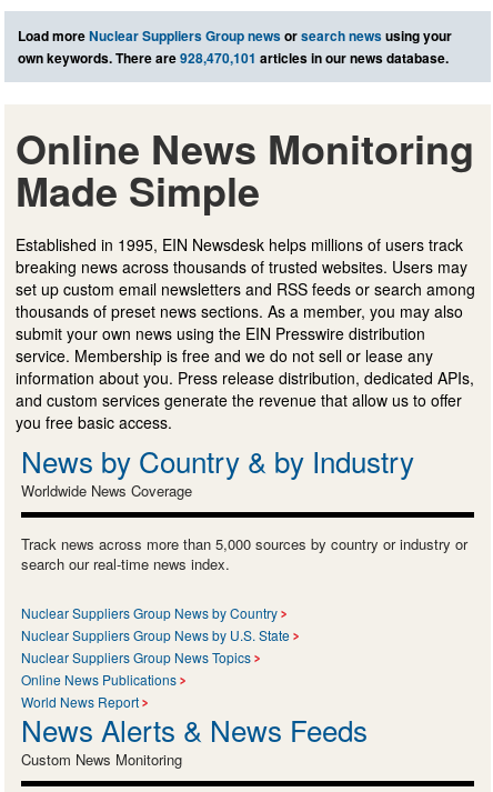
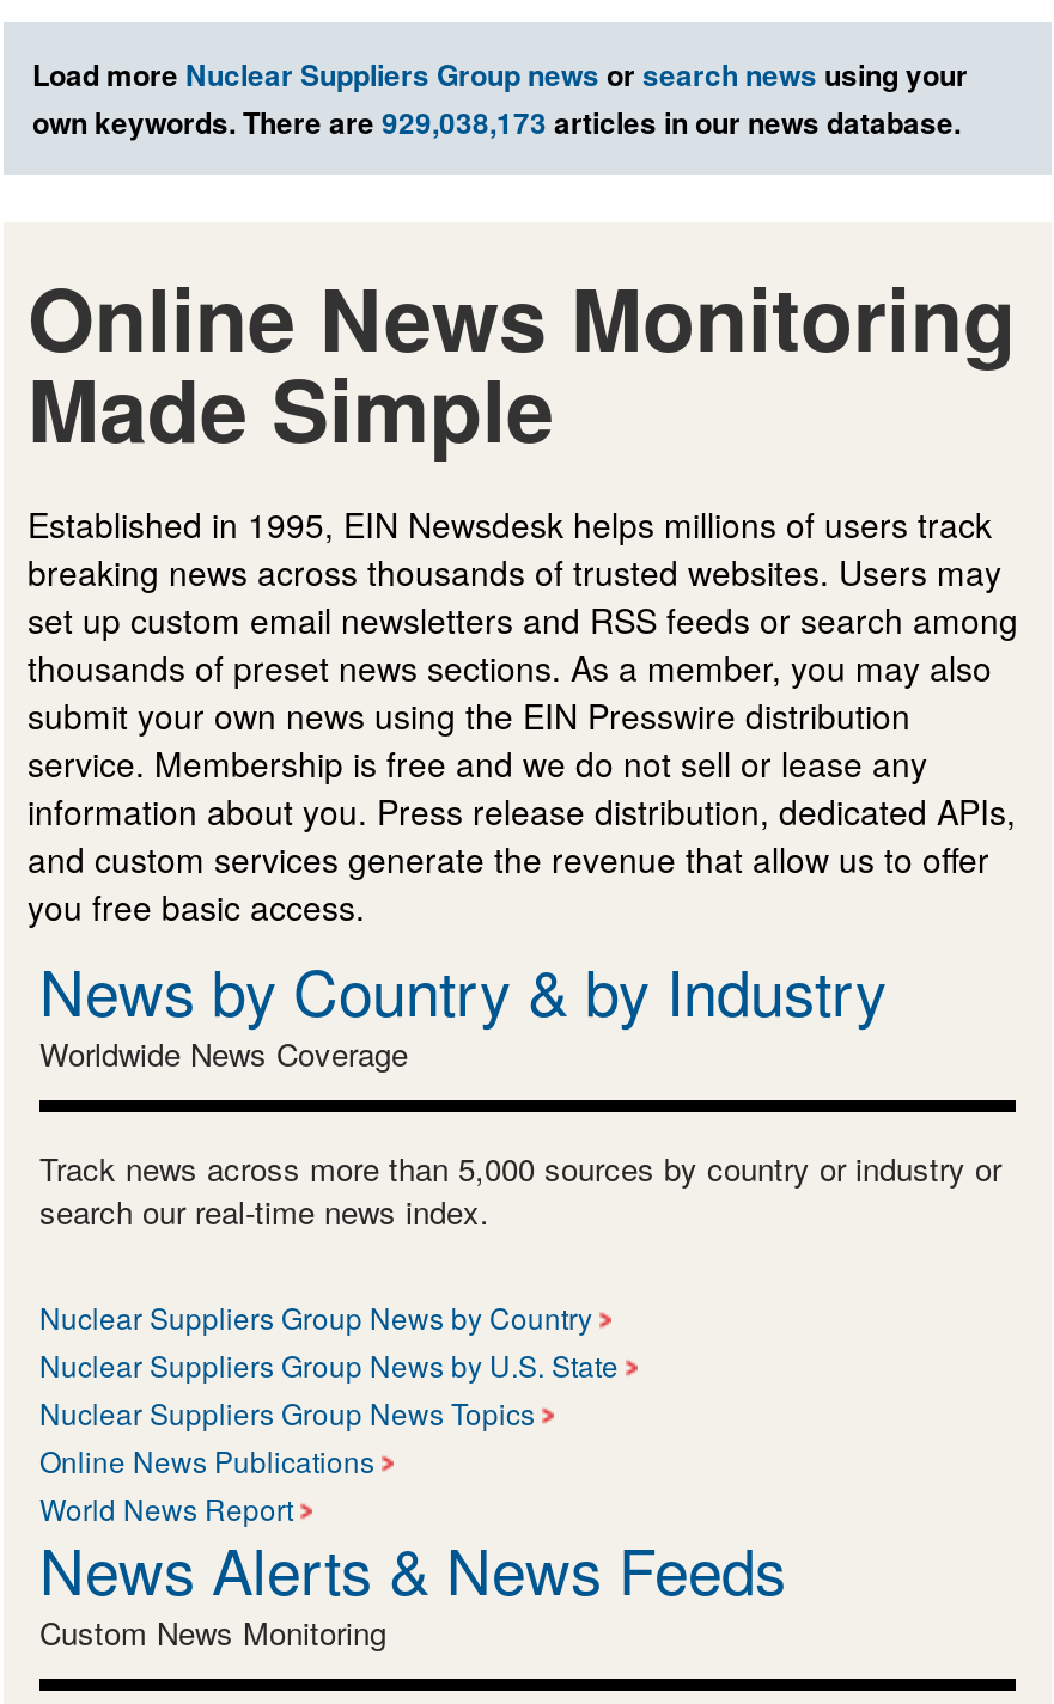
[18,48,449,68] own keywords. There are 928,470,101 articles in our news database. -> [32,101,961,144] own keywords. There are 929,038,173 articles in our news database.

